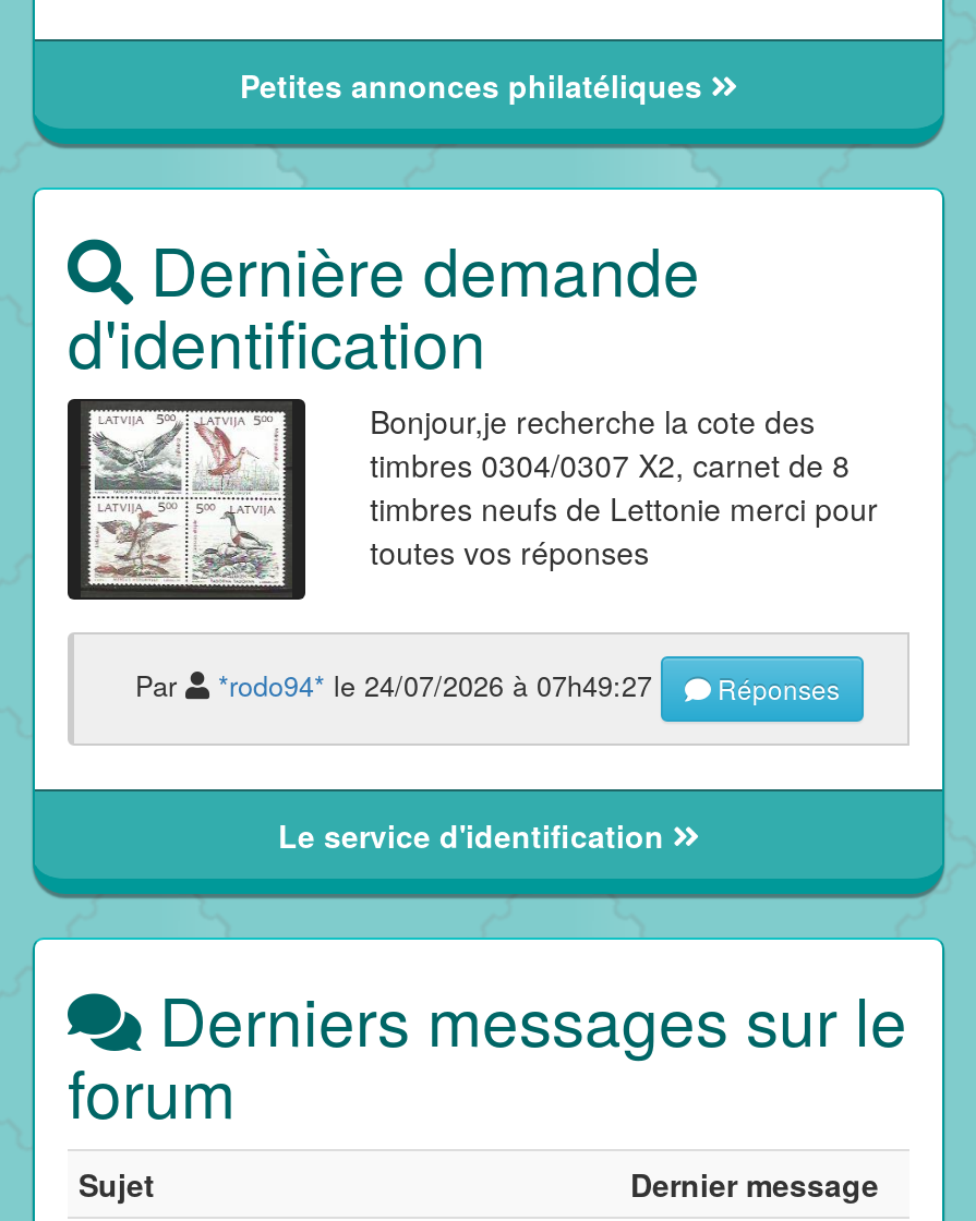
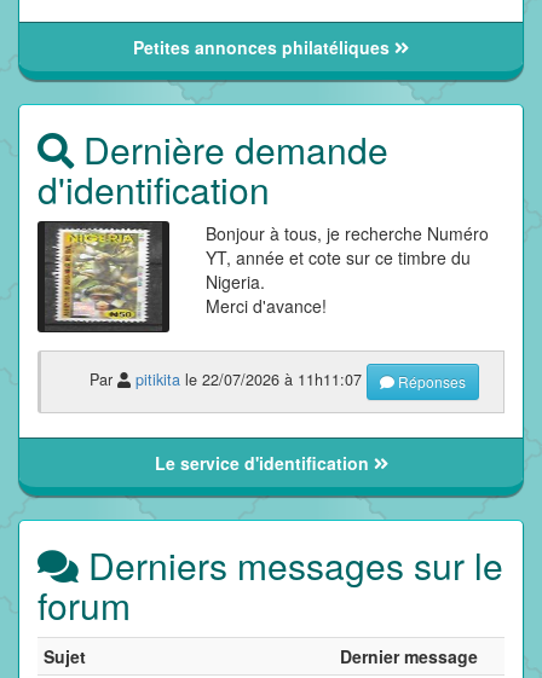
[87,408,661,705] [image] | *rodo94* le 24/07/2026 à 07h49:27 -> [50,227,367,391] [image] | pitikita le 22/07/2026 à 11h11:07
[370,399,878,573] Bonjour,je recherche la cote des | timbres 0304/0307 X2, carnet de 8 | timbres neufs de Lettonie merci pour | toutes vos réponses -> [205,221,488,318] Bonjour à tous, je recherche Numéro | YT, année et cote sur ce timbre du | Nigeria. | Merci d'avance!

